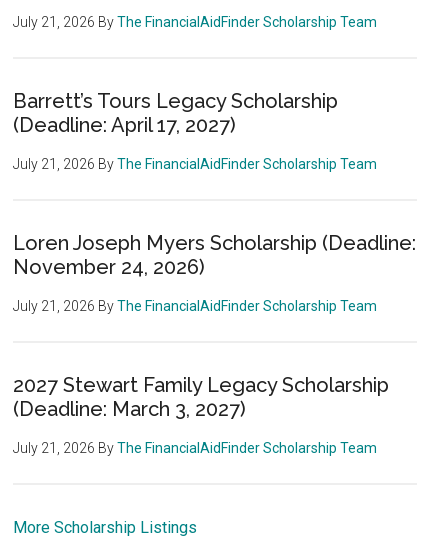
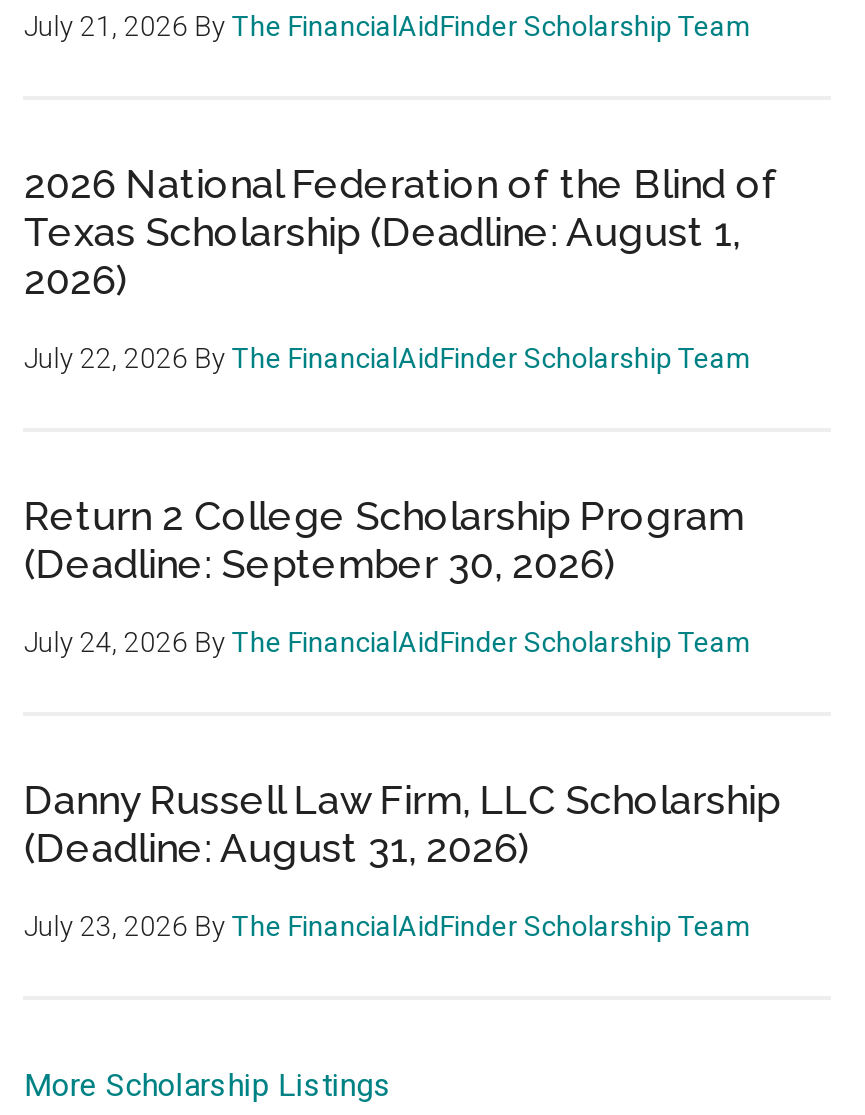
[13,89,338,137] Barrett’s Tours Legacy Scholarship | (Deadline: April 17, 2027) -> [24,159,778,303] 2026 National Federation of the Blind of | Texas Scholarship (Deadline: August 1, | 2026)
[13,156,377,172] July 21, 2026 By The FinancialAidFinder Scholarship Team -> [24,341,752,373] July 22, 2026 By The FinancialAidFinder Scholarship Team
[13,231,416,279] Loren Joseph Myers Scholarship (Deadline: | November 24, 2026) -> [24,491,744,587] Return 2 College Scholarship Program | (Deadline: September 30, 2026)
[13,298,377,314] July 21, 2026 By The FinancialAidFinder Scholarship Team -> [24,625,752,657] July 24, 2026 By The FinancialAidFinder Scholarship Team
[13,373,389,421] 2027 Stewart Family Legacy Scholarship | (Deadline: March 3, 2027) -> [24,775,780,871] Danny Russell Law Firm, LLC Scholarship | (Deadline: August 31, 2026)
[13,440,377,456] July 21, 2026 By The FinancialAidFinder Scholarship Team -> [24,909,752,941] July 23, 2026 By The FinancialAidFinder Scholarship Team

